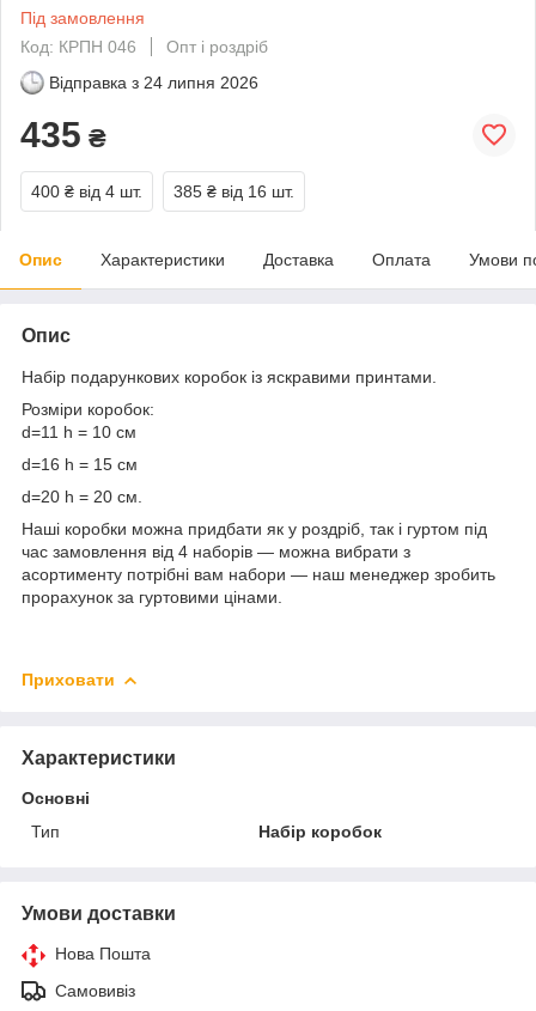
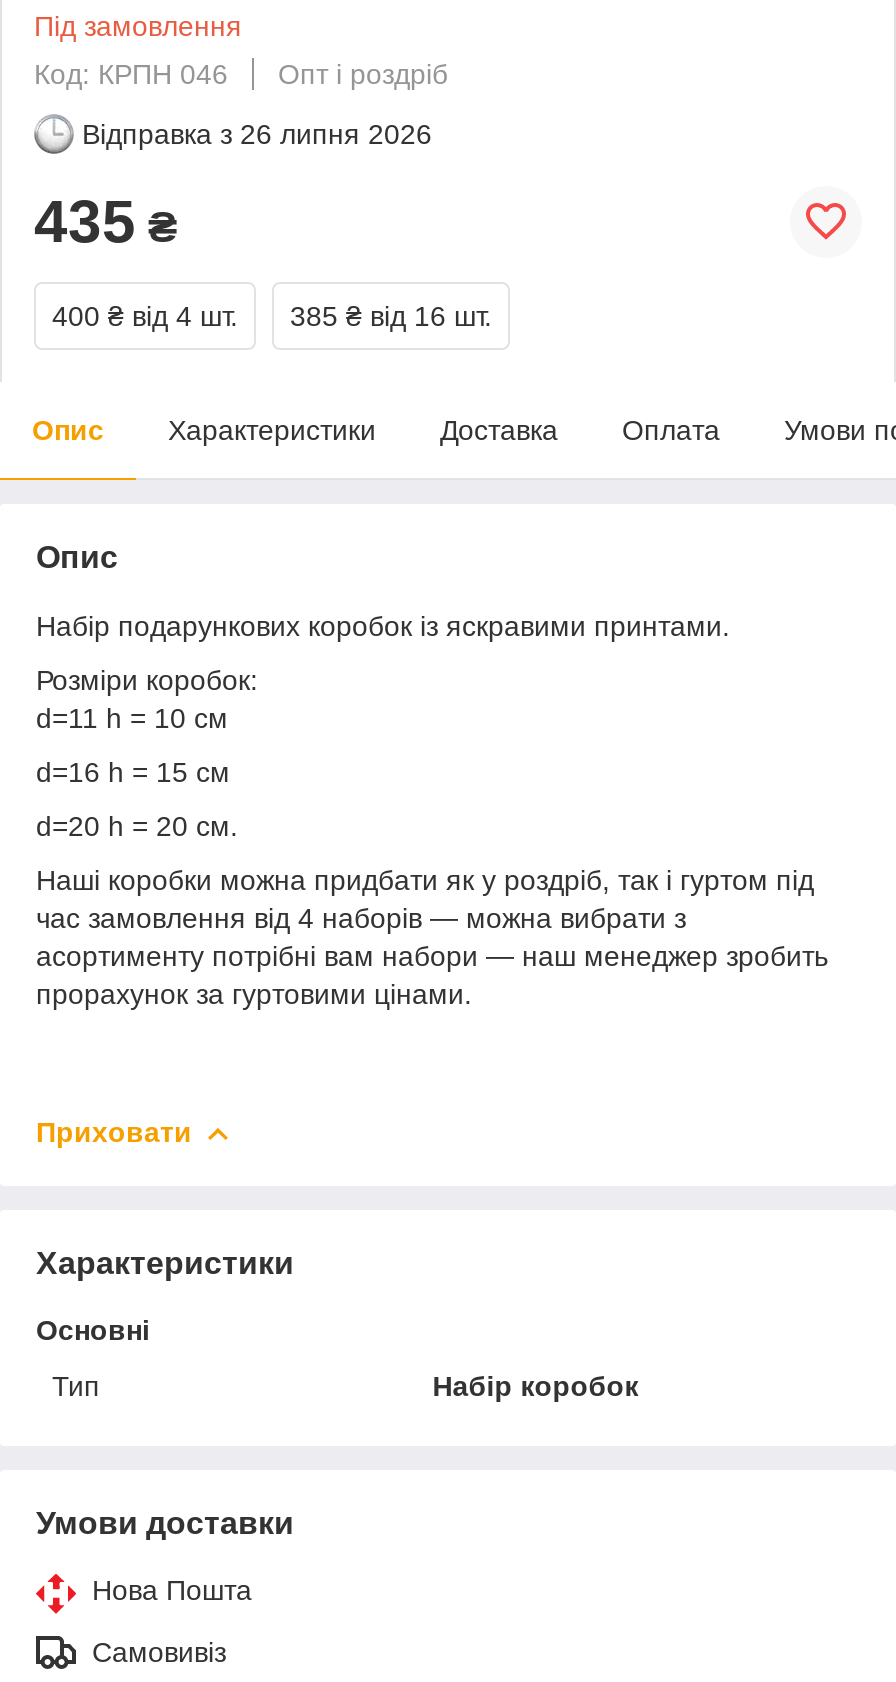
[49,73,258,92] Відправка з 24 липня 2026 -> [82,118,432,150] Відправка з 26 липня 2026

